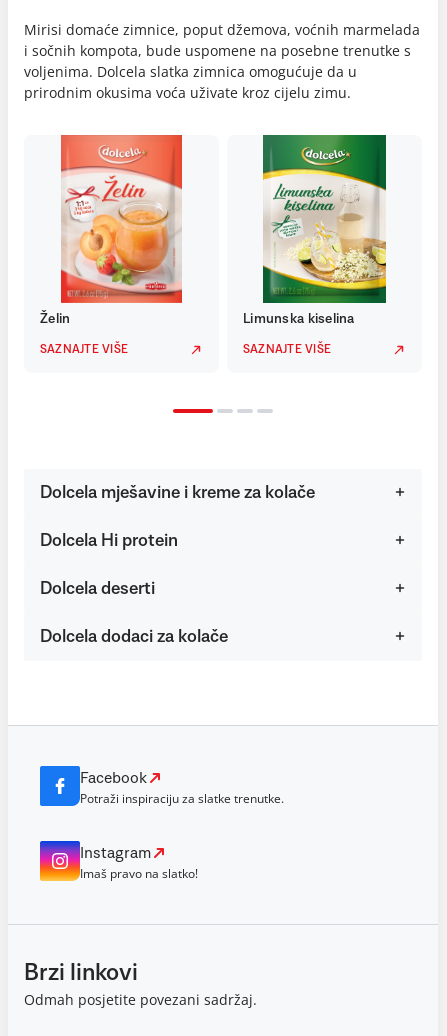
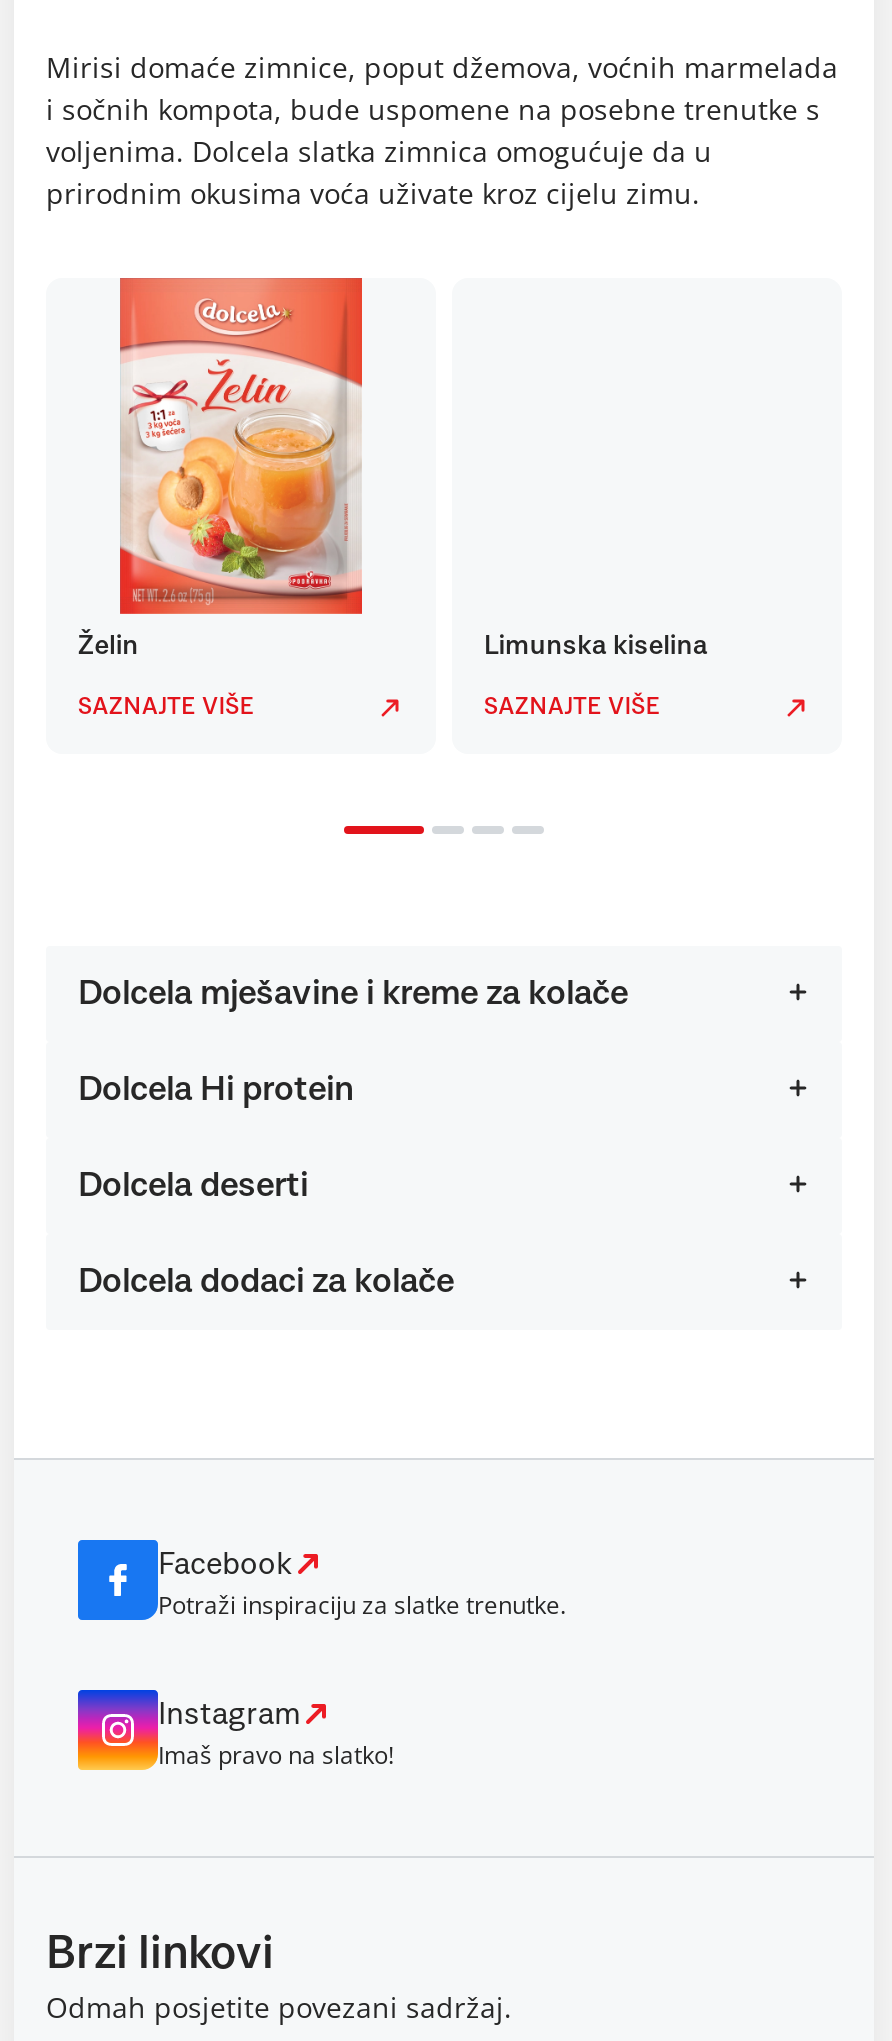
[262,134,387,304] [image] -> none

